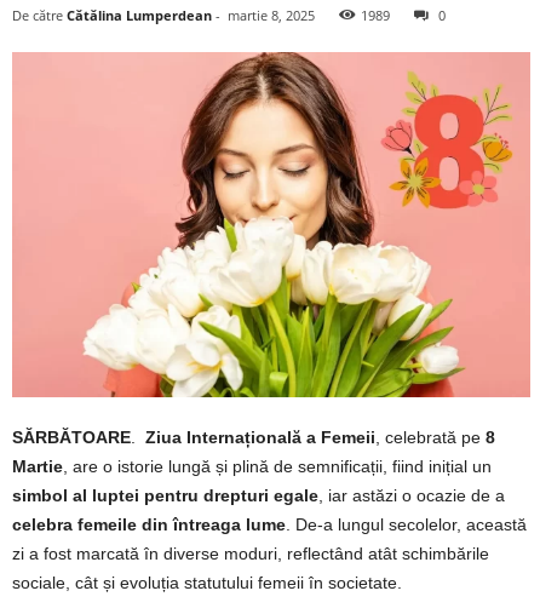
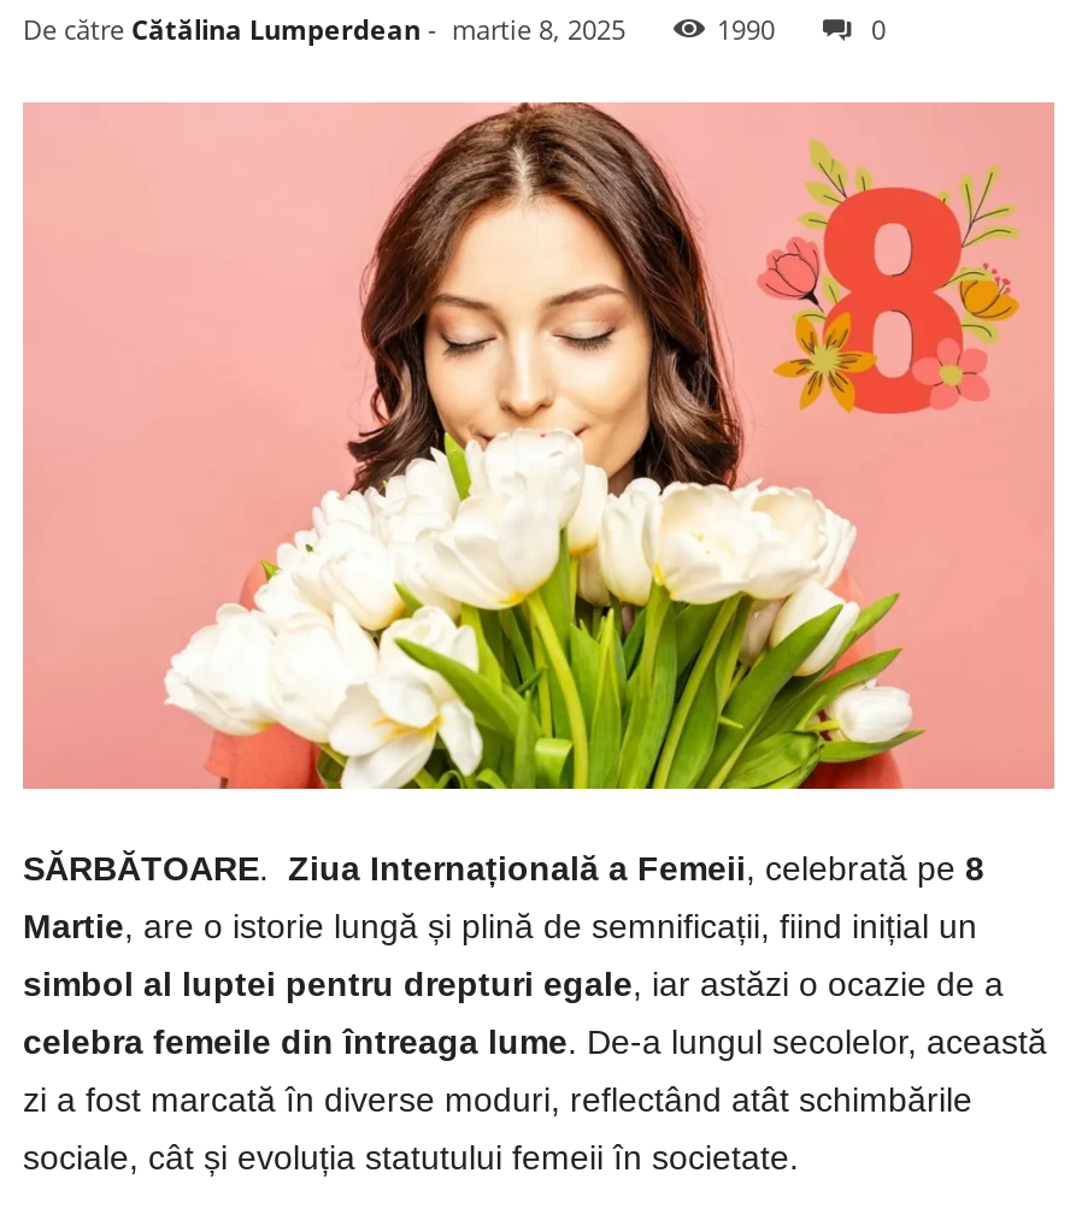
[361,6,390,24] 1989 -> [717,11,775,47] 1990

